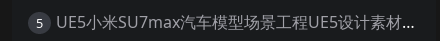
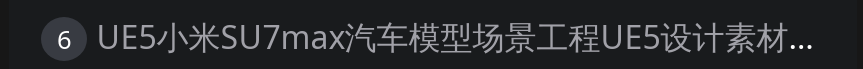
[36,13,43,31] 5 -> [57,20,71,56] 6

